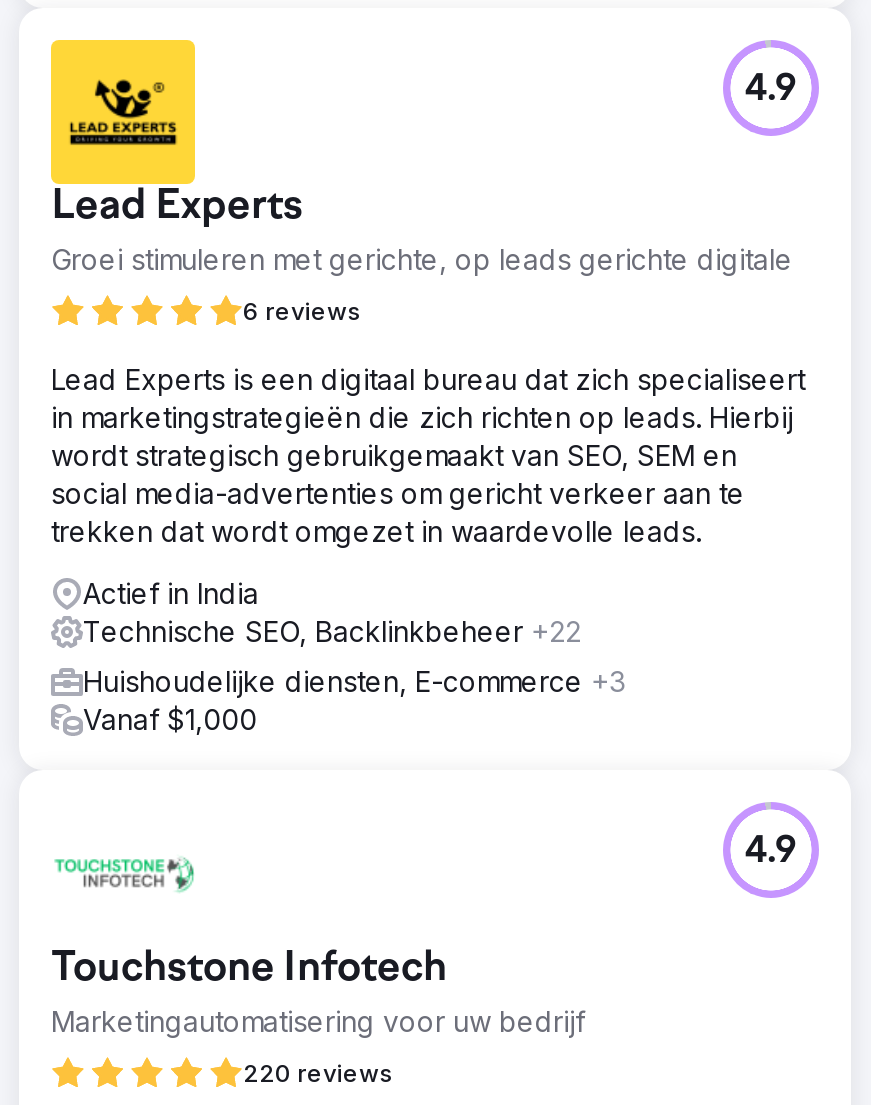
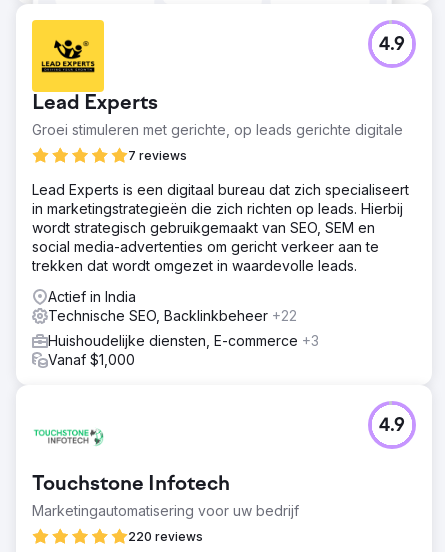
[243,295,361,325] 6 reviews -> [128,148,187,163] 7 reviews

